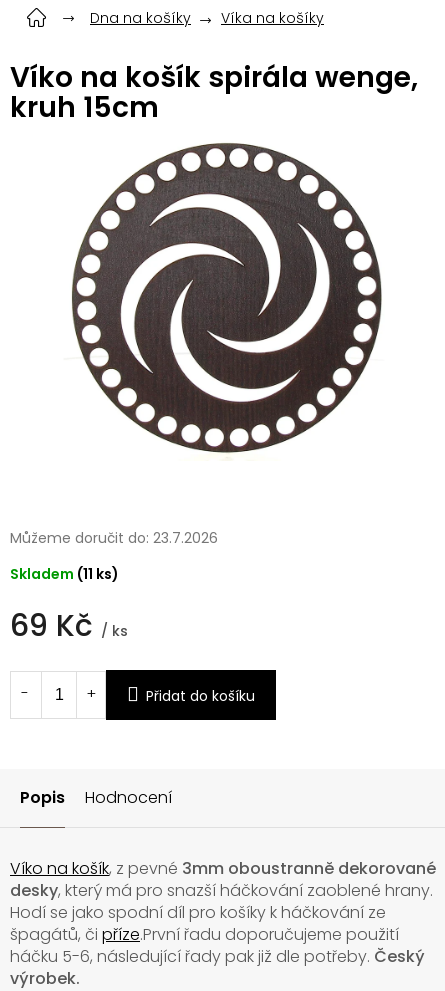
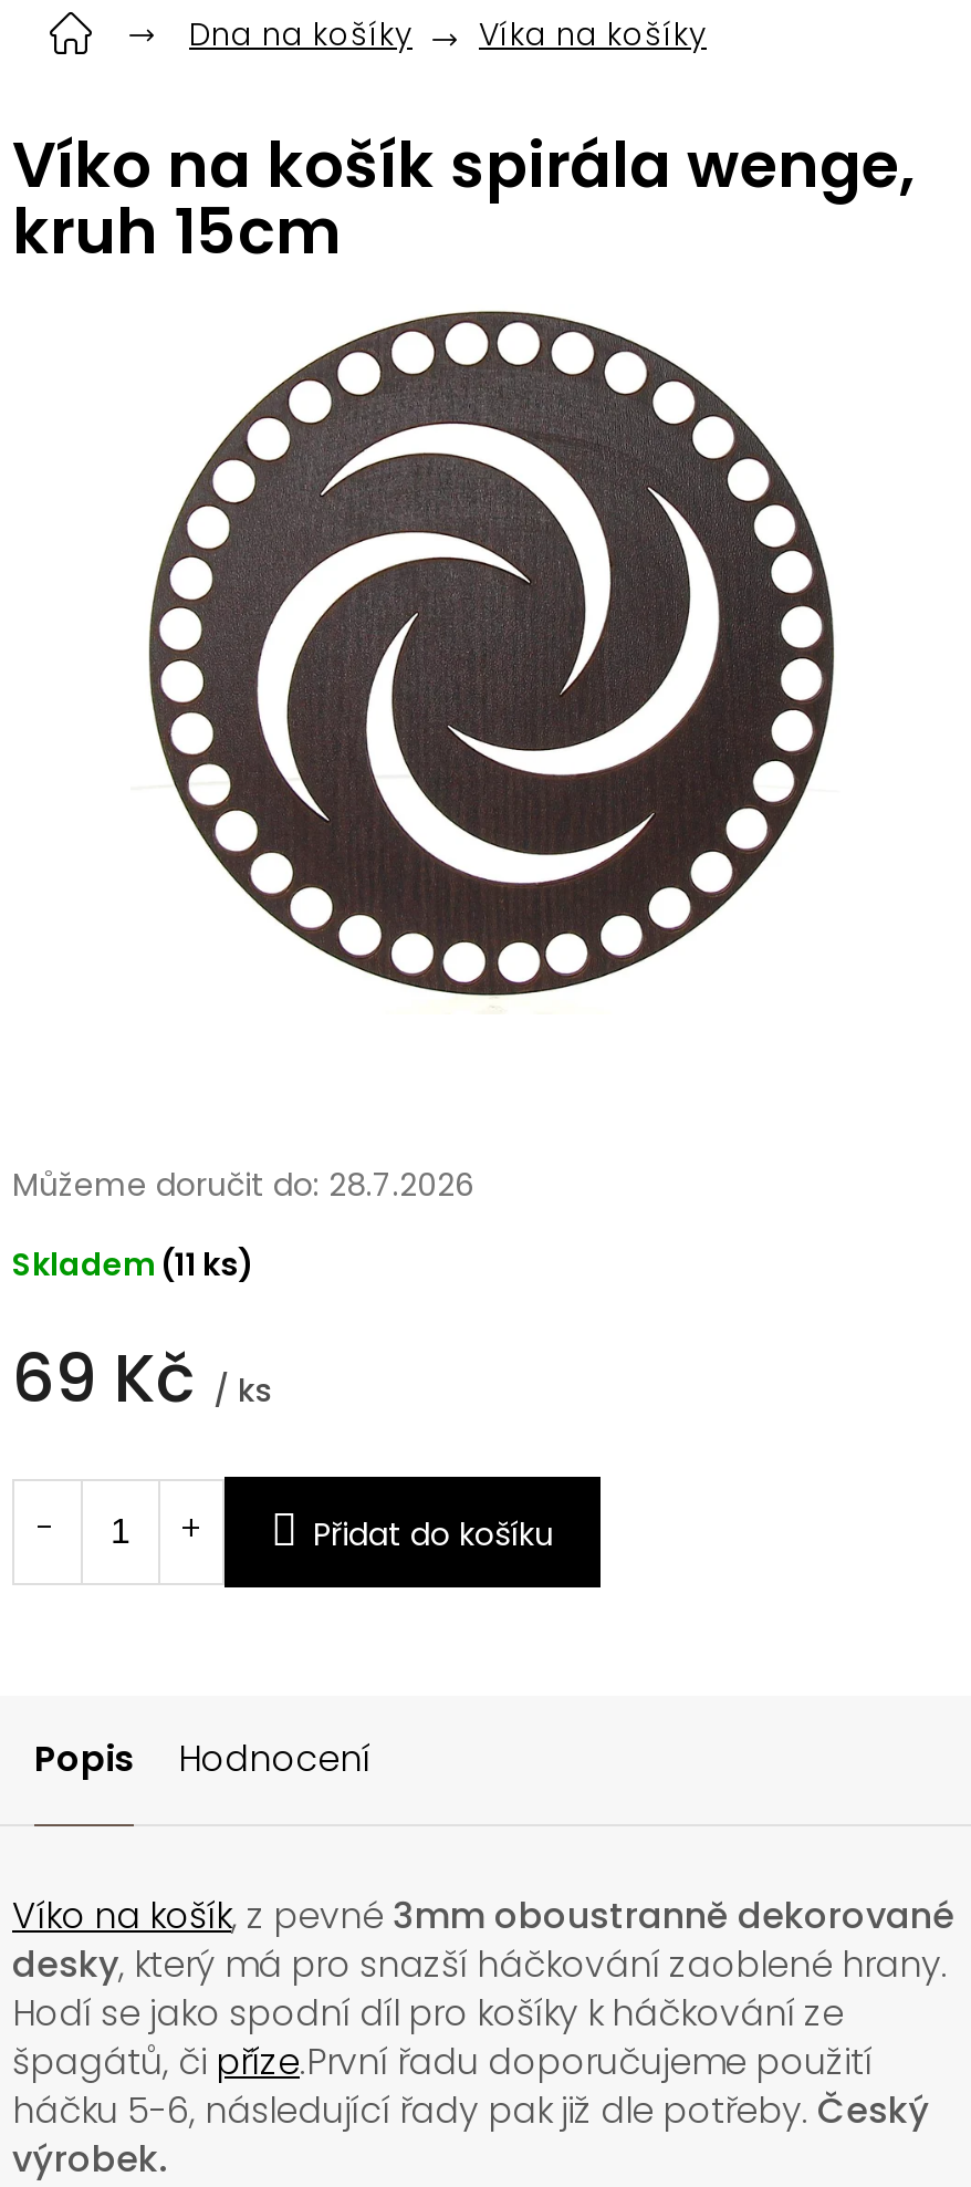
[10,528,218,548] Můžeme doručit do: 23.7.2026 -> [12,1163,474,1207] Můžeme doručit do: 28.7.2026

